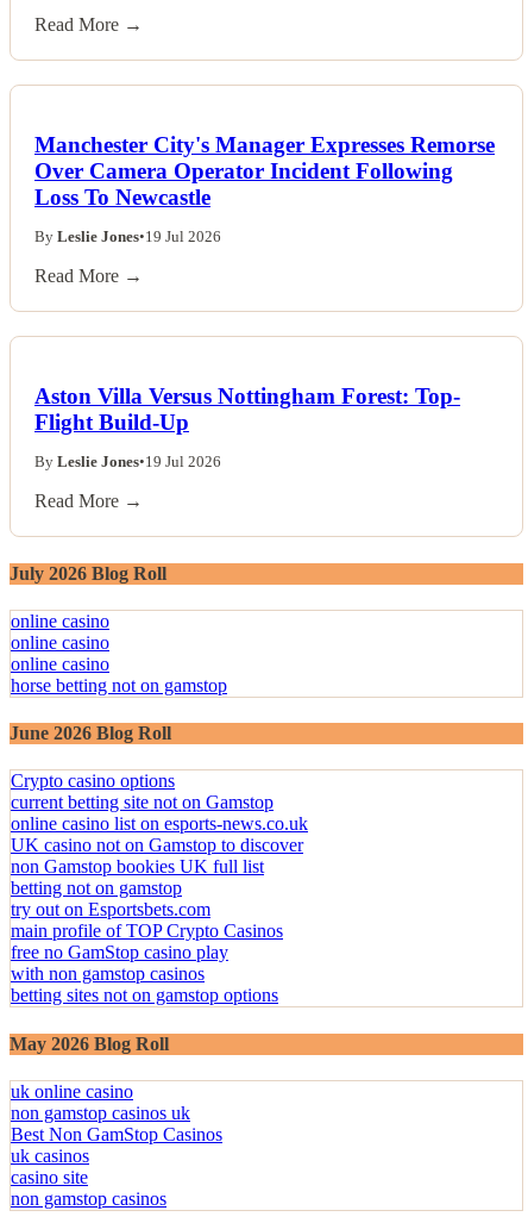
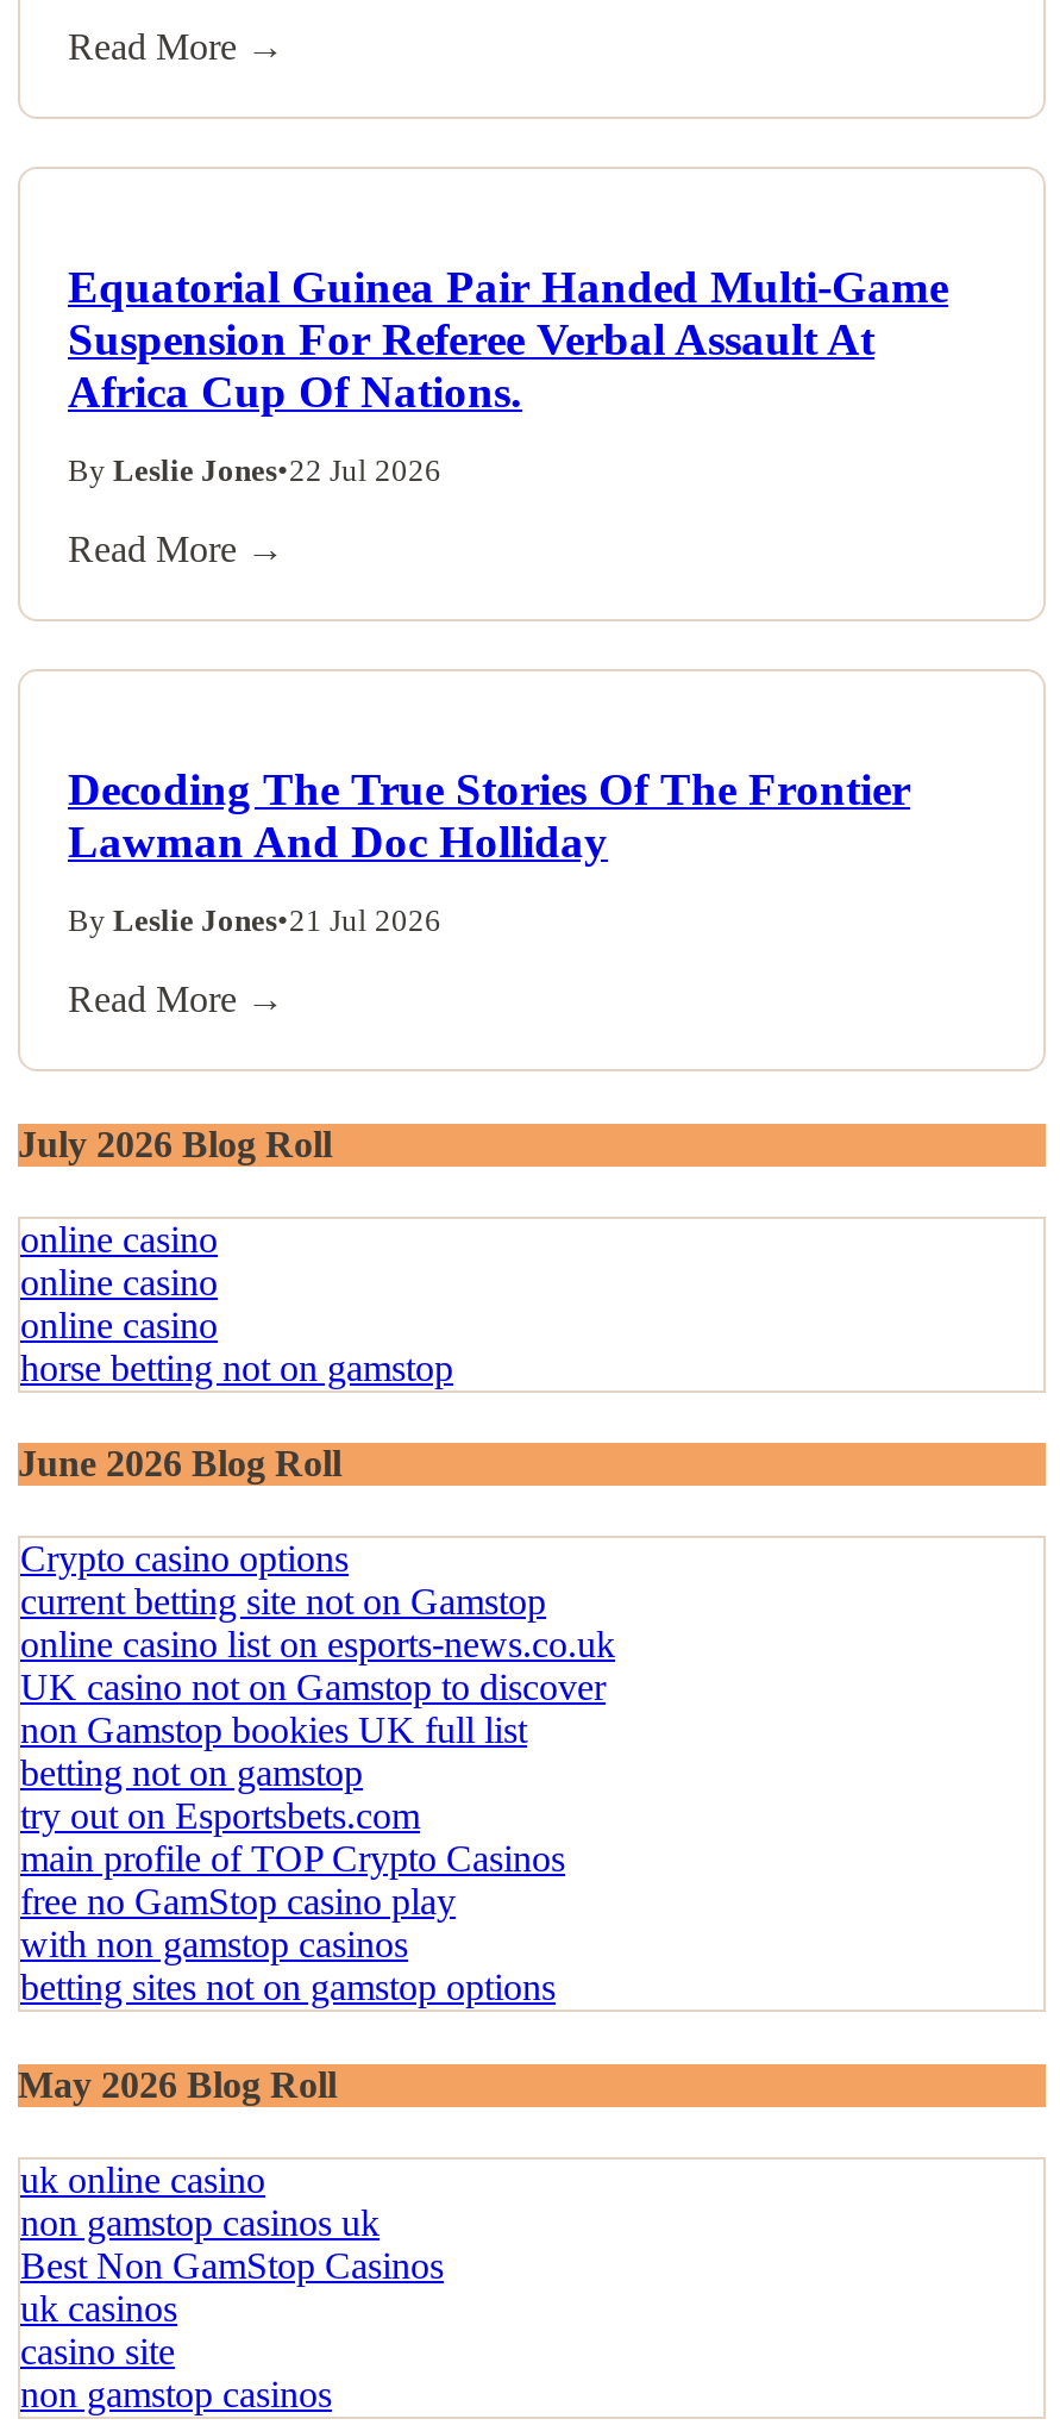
[34,132,495,210] Manchester City's Manager Expresses Remorse | Over Camera Operator Incident Following | Loss To Newcastle -> [68,262,948,417] Equatorial Guinea Pair Handed Multi-Game | Suspension For Referee Verbal Assault At | Africa Cup Of Nations.
[34,229,221,246] By Leslie Jones•19 Jul 2026 -> [68,455,441,489] By Leslie Jones•22 Jul 2026
[34,384,460,435] Aston Villa Versus Nottingham Forest: Top- | Flight Build-Up -> [68,765,910,868] Decoding The True Stories Of The Frontier | Lawman And Doc Holliday
[34,454,221,471] By Leslie Jones•19 Jul 2026 -> [68,906,441,939] By Leslie Jones•21 Jul 2026

